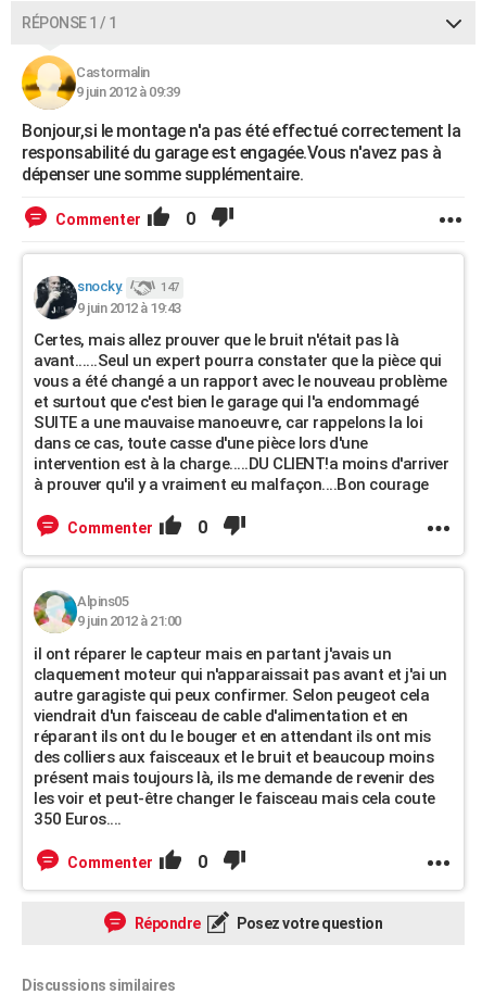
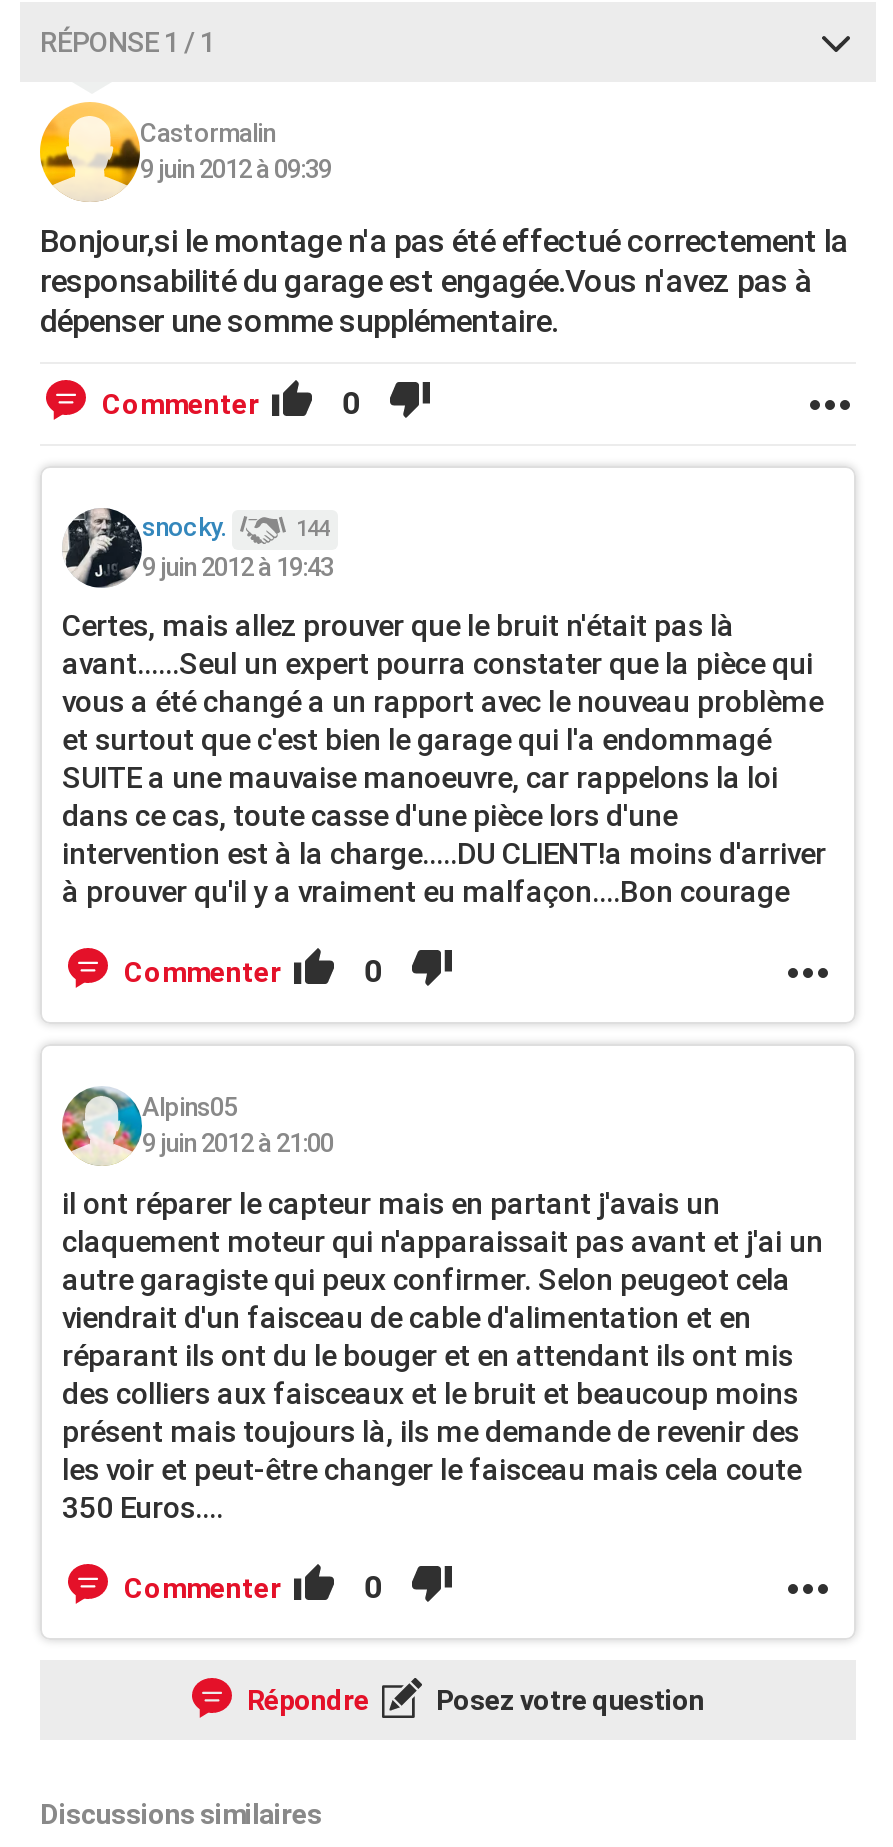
[161,280,179,294] 147 -> [296,516,329,542] 144

